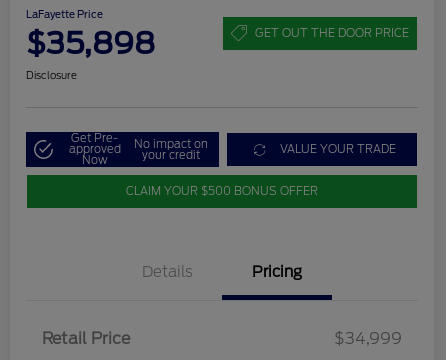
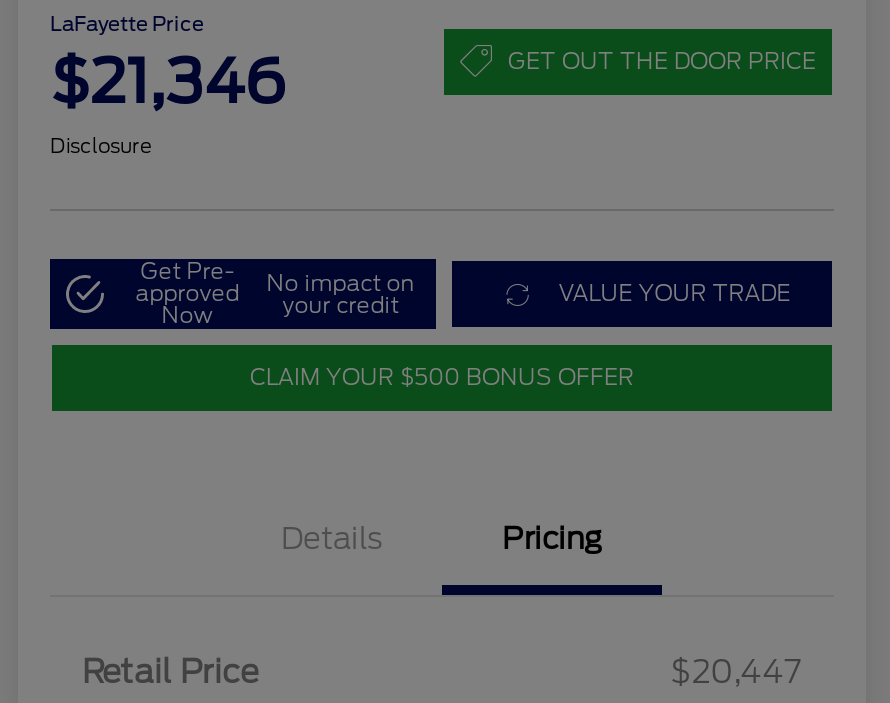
[26,25,155,61] $35,898 -> [50,45,286,117] $21,346
[334,329,402,348] $34,999 -> [670,653,802,691] $20,447

